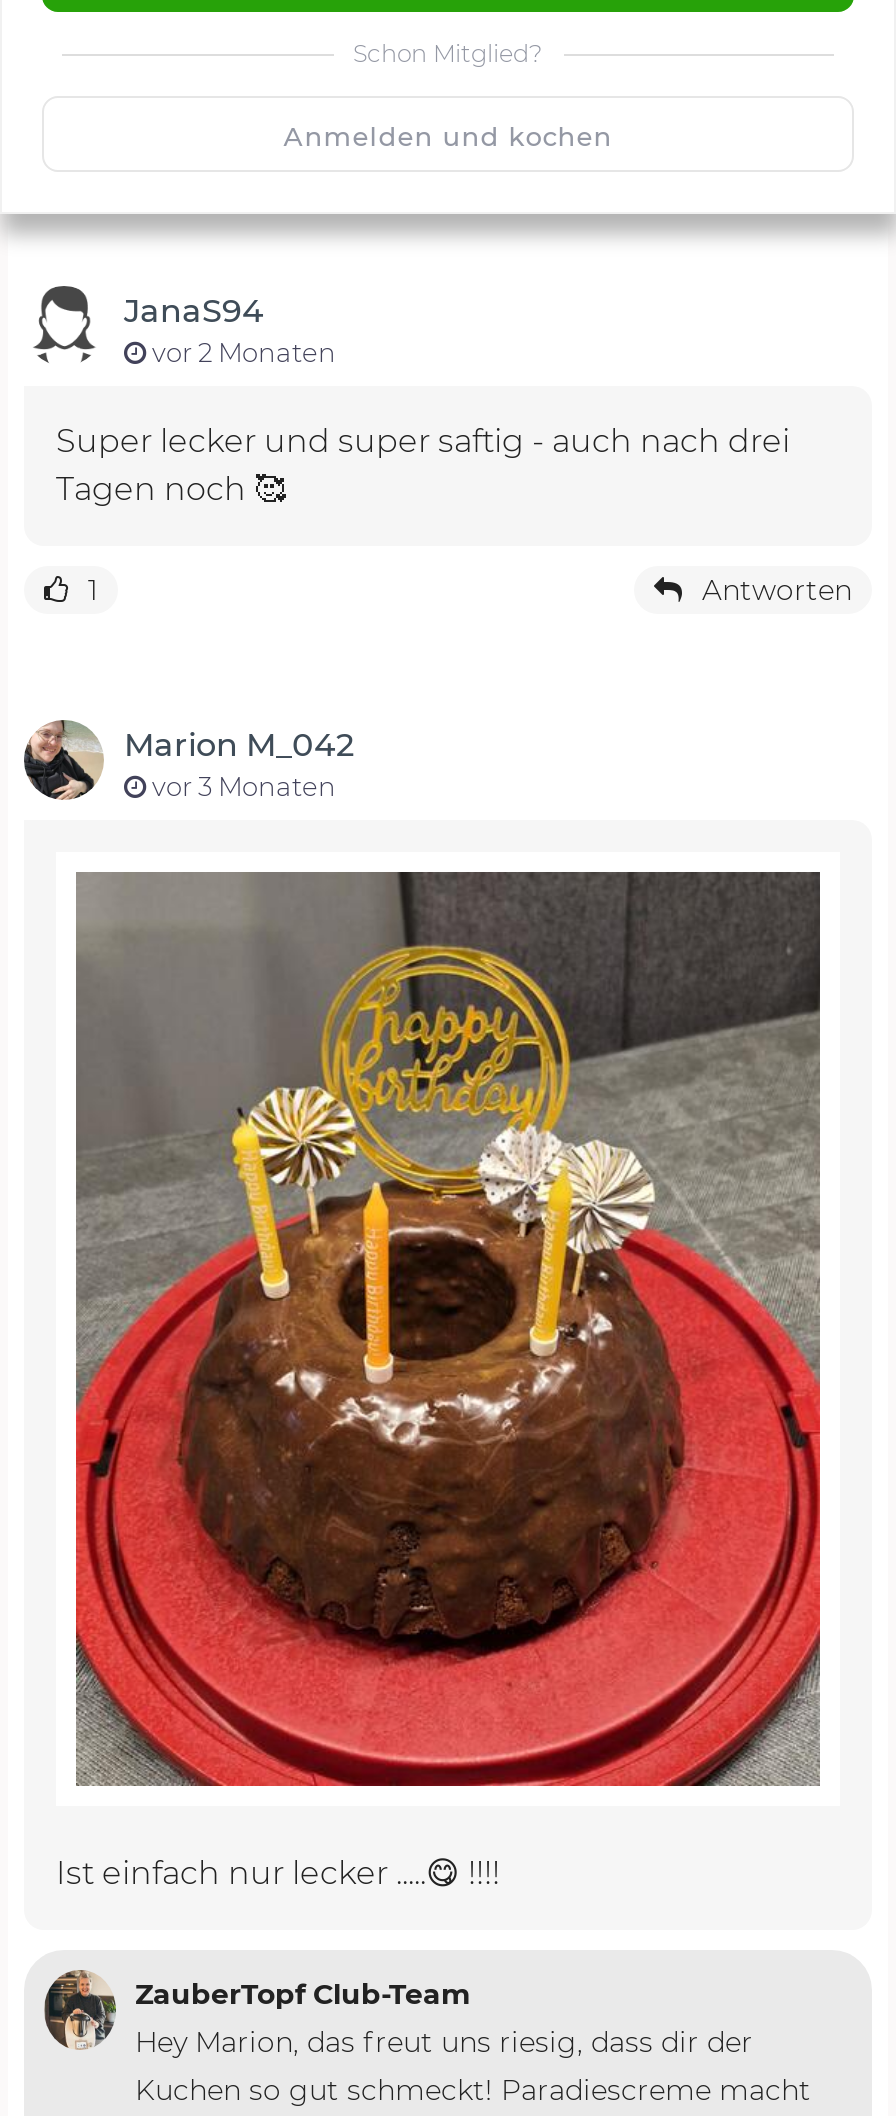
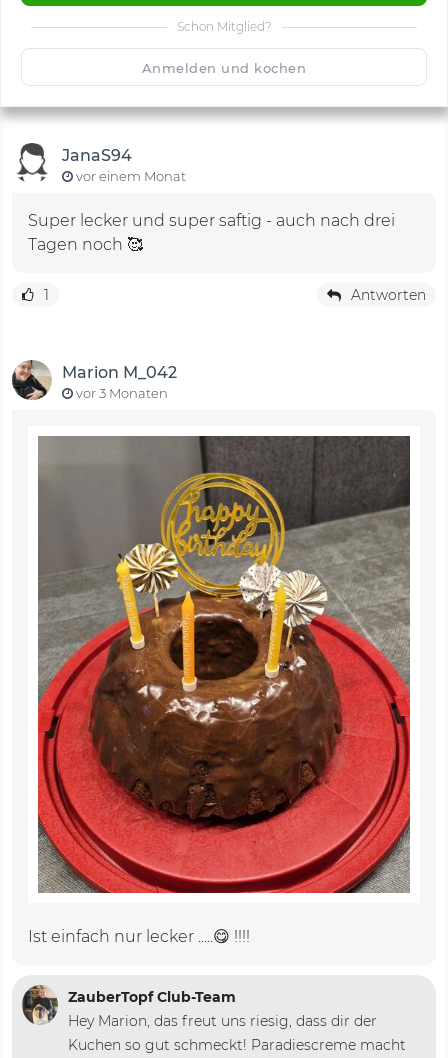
[146,336,336,368] vor 2 Monaten -> [73,168,186,184] vor einem Monat

